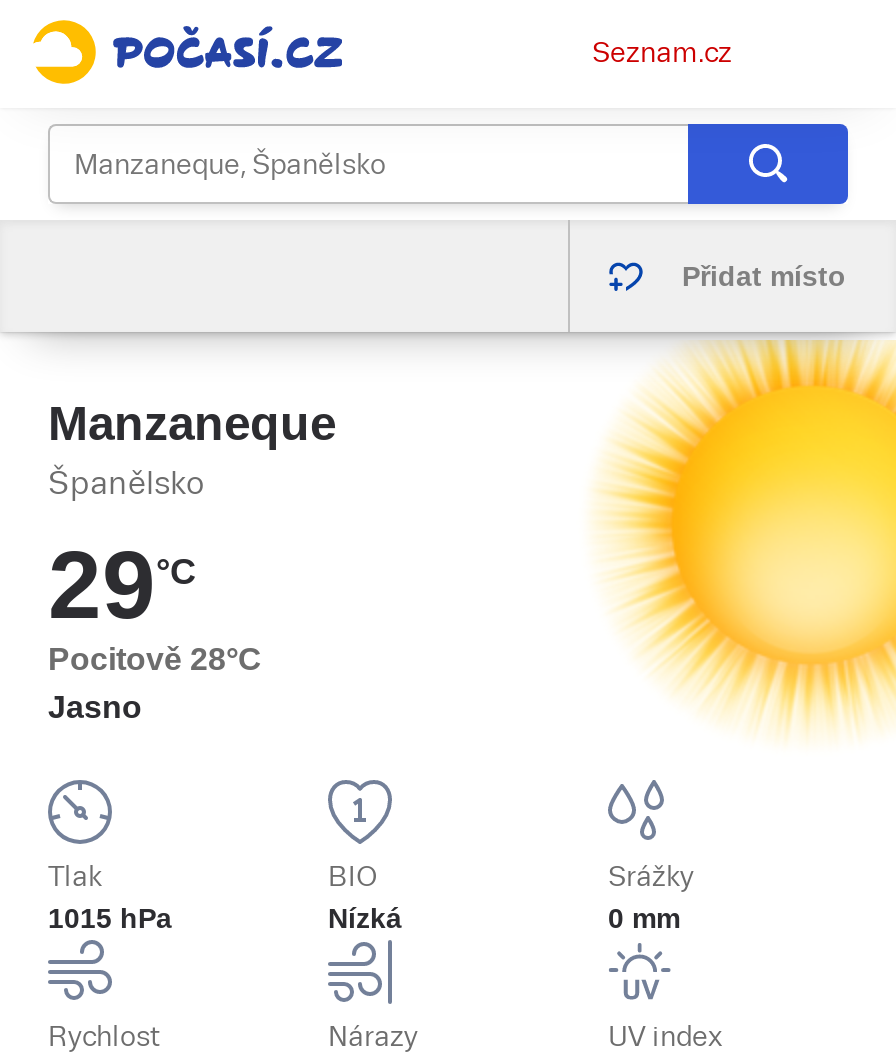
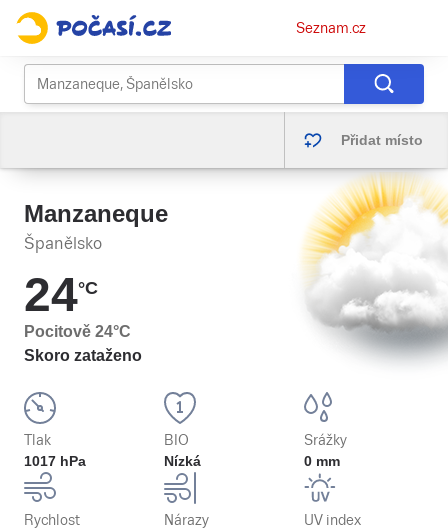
[594,340,890,734] [image] -> [298,173,445,367] [image]
[48,532,262,724] 29°C | Pocitově 28°C | Jasno -> [24,268,142,364] 24°C | Pocitově 24°C | Skoro zataženo
[48,902,172,934] 1015 hPa -> [24,453,86,469] 1017 hPa

